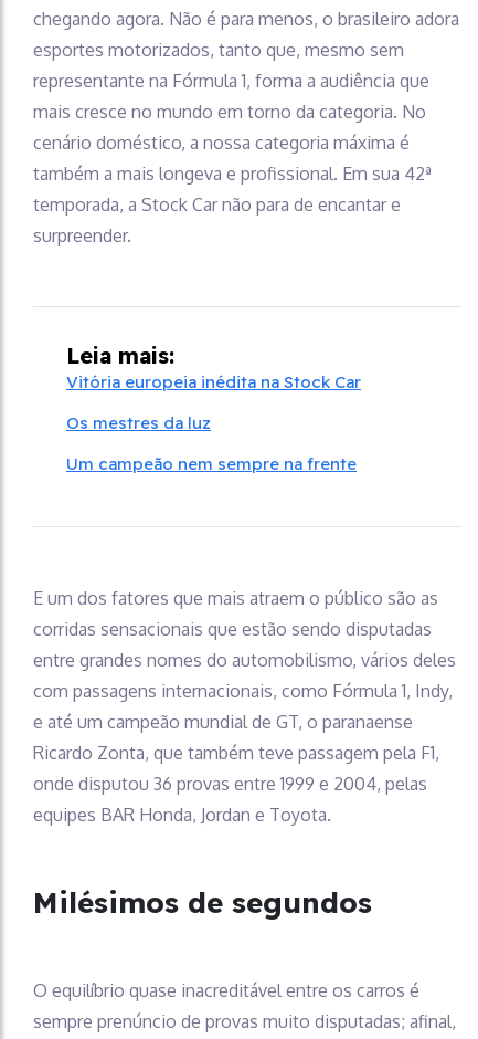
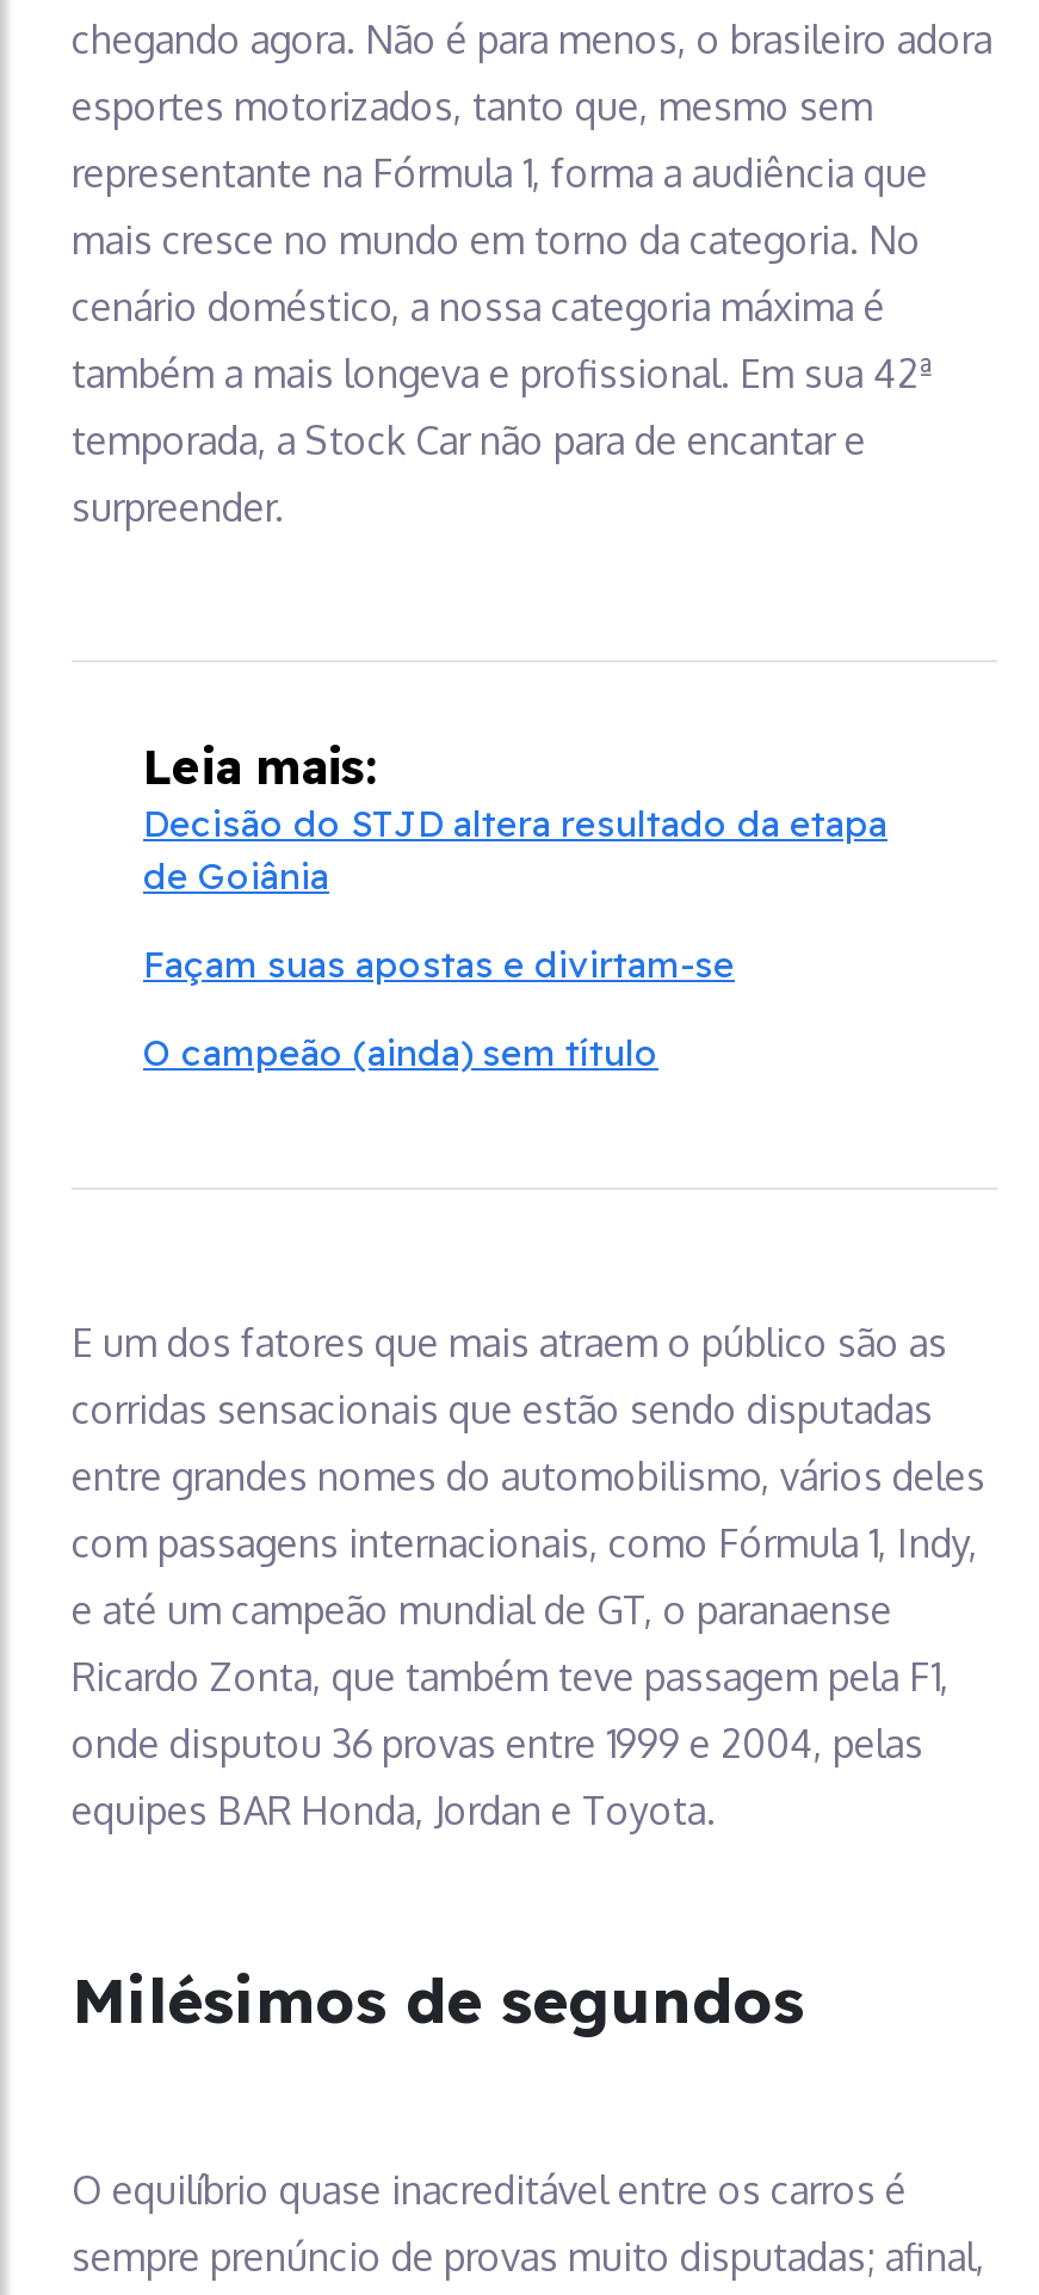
[66,371,361,392] Vitória europeia inédita na Stock Car -> [143,800,888,898] Decisão do STJD altera resultado da etapa | de Goiânia
[66,412,211,433] Os mestres da luz -> [143,941,735,986] Façam suas apostas e divirtam-se
[66,453,357,474] Um campeão nem sempre na frente -> [143,1029,658,1074] O campeão (ainda) sem título

